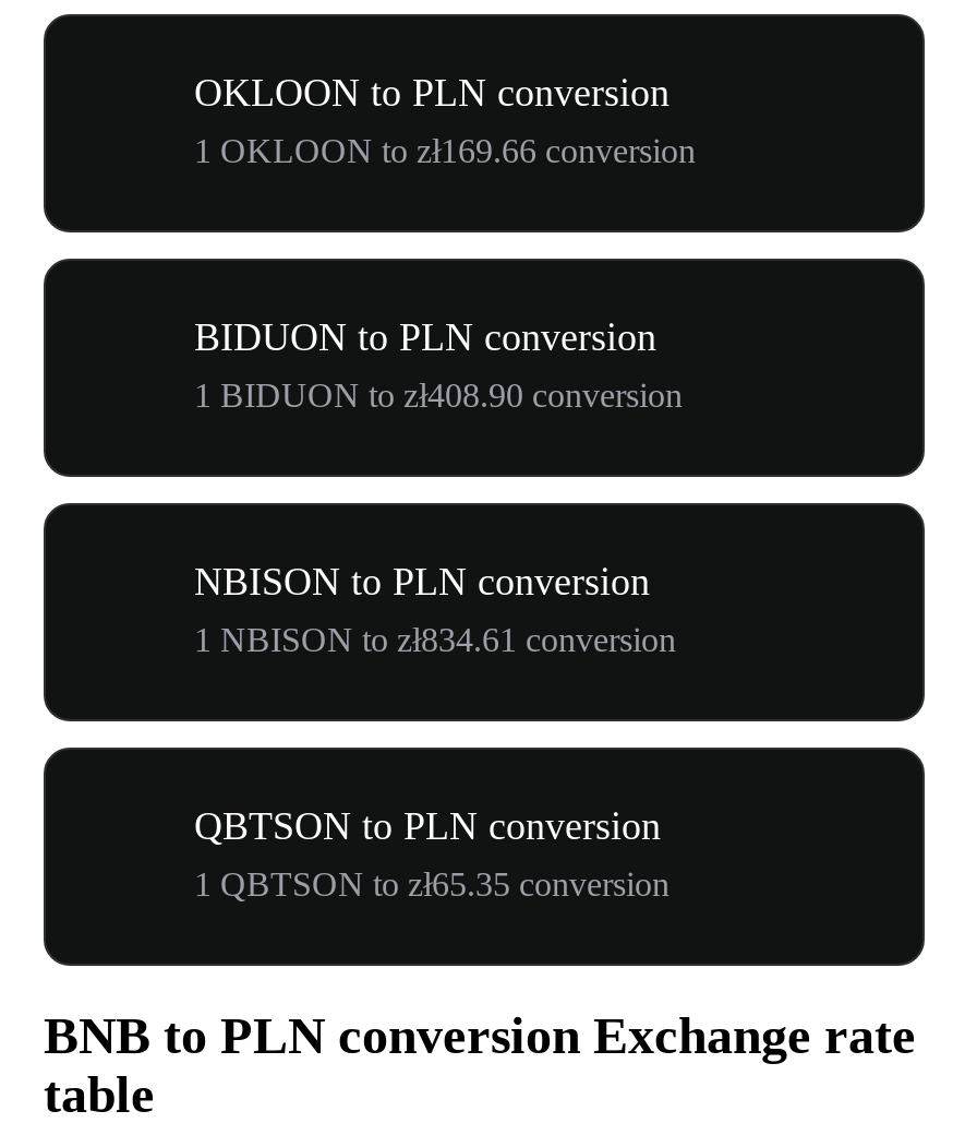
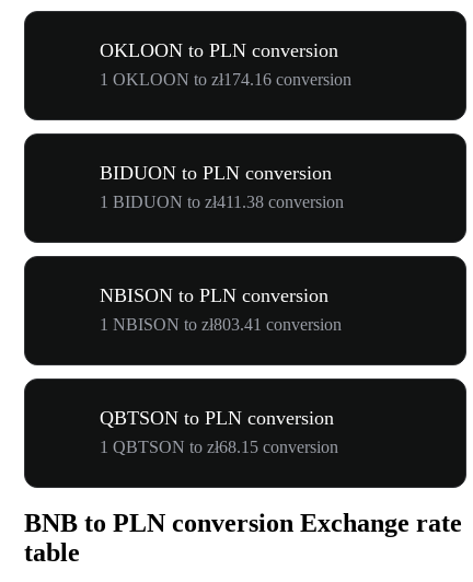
[194,131,696,168] 1 OKLOON to zł169.66 conversion -> [100,69,351,88] 1 OKLOON to zł174.16 conversion
[194,375,683,413] 1 BIDUON to zł408.90 conversion -> [100,192,344,211] 1 BIDUON to zł411.38 conversion
[194,620,676,657] 1 NBISON to zł834.61 conversion -> [100,315,342,333] 1 NBISON to zł803.41 conversion
[194,864,670,901] 1 QBTSON to zł65.35 conversion -> [100,437,338,456] 1 QBTSON to zł68.15 conversion

